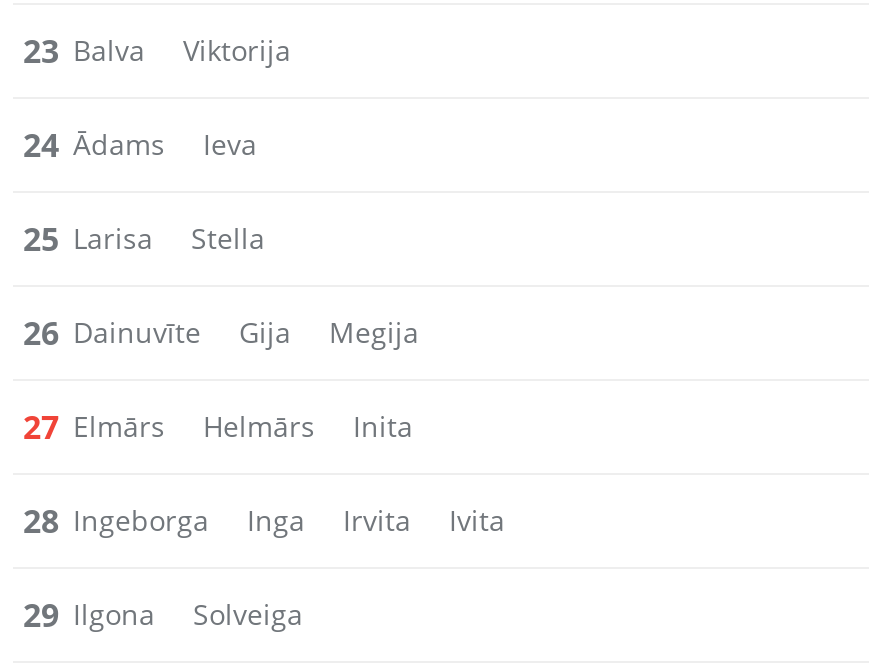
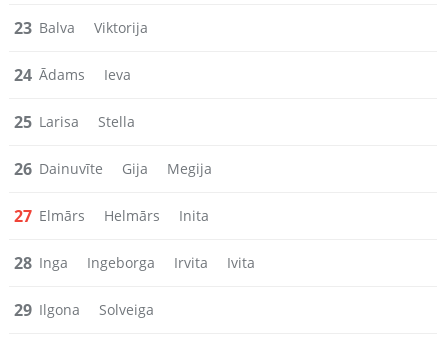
[23,499,305,543] 28 Ingeborga | Inga -> [14,252,155,274] 28 Inga | Ingeborga

